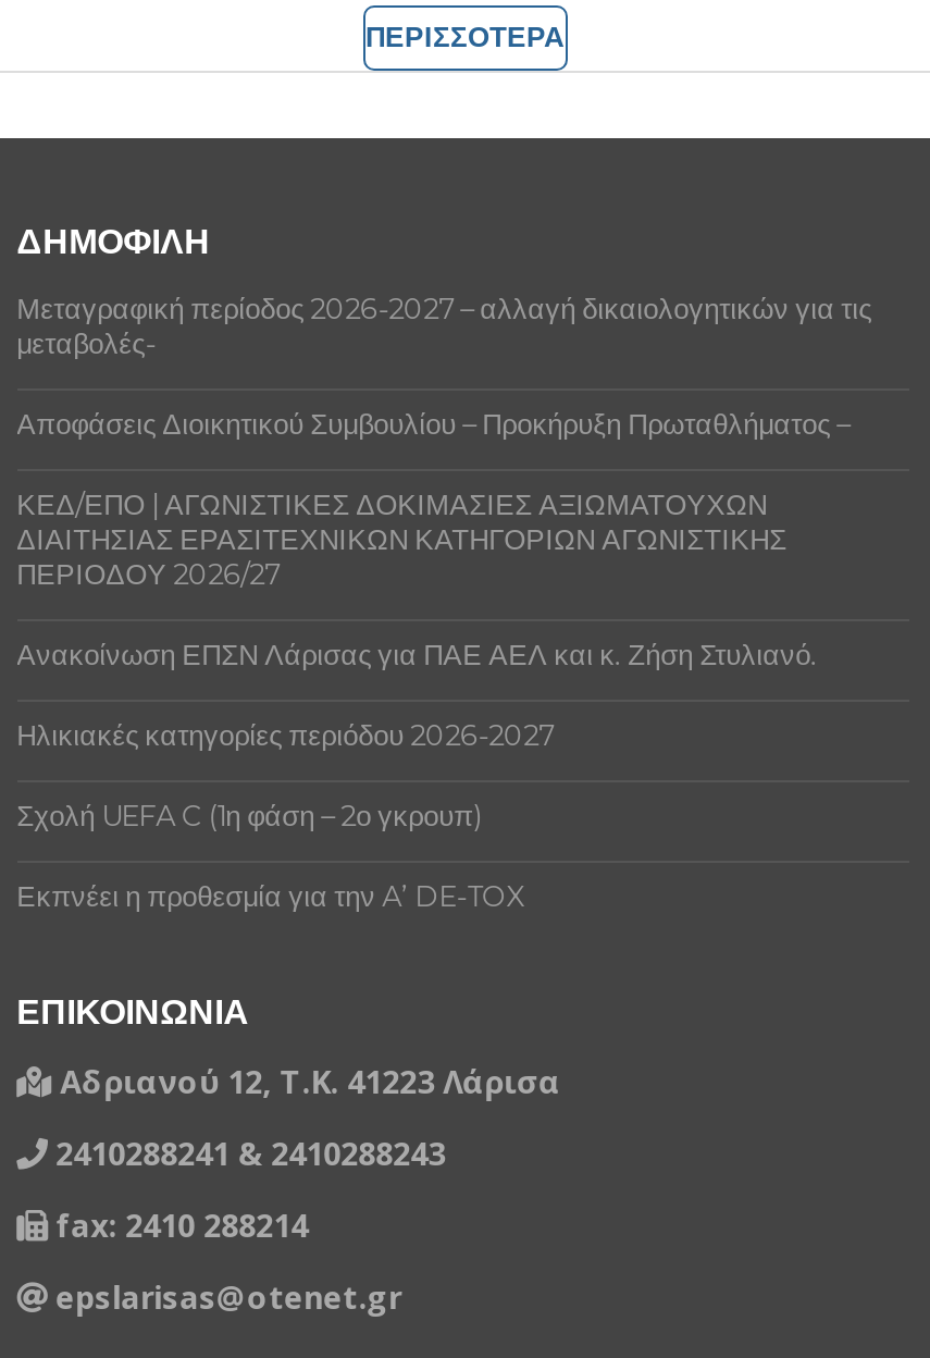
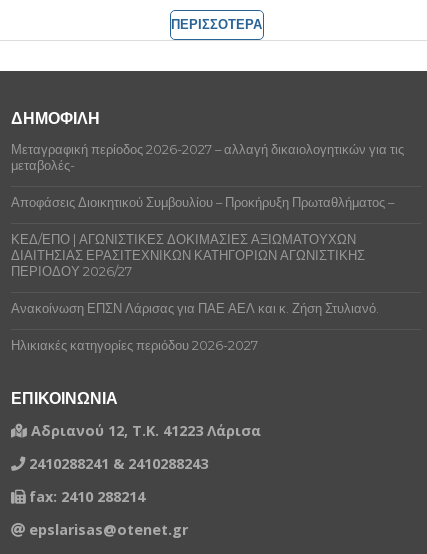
[17,800,524,913] Σχολή UEFA C (1η φάση – 2ο γκρουπ) | Εκπνέει η προθεσμία για την A’ DE-TOX -> none

